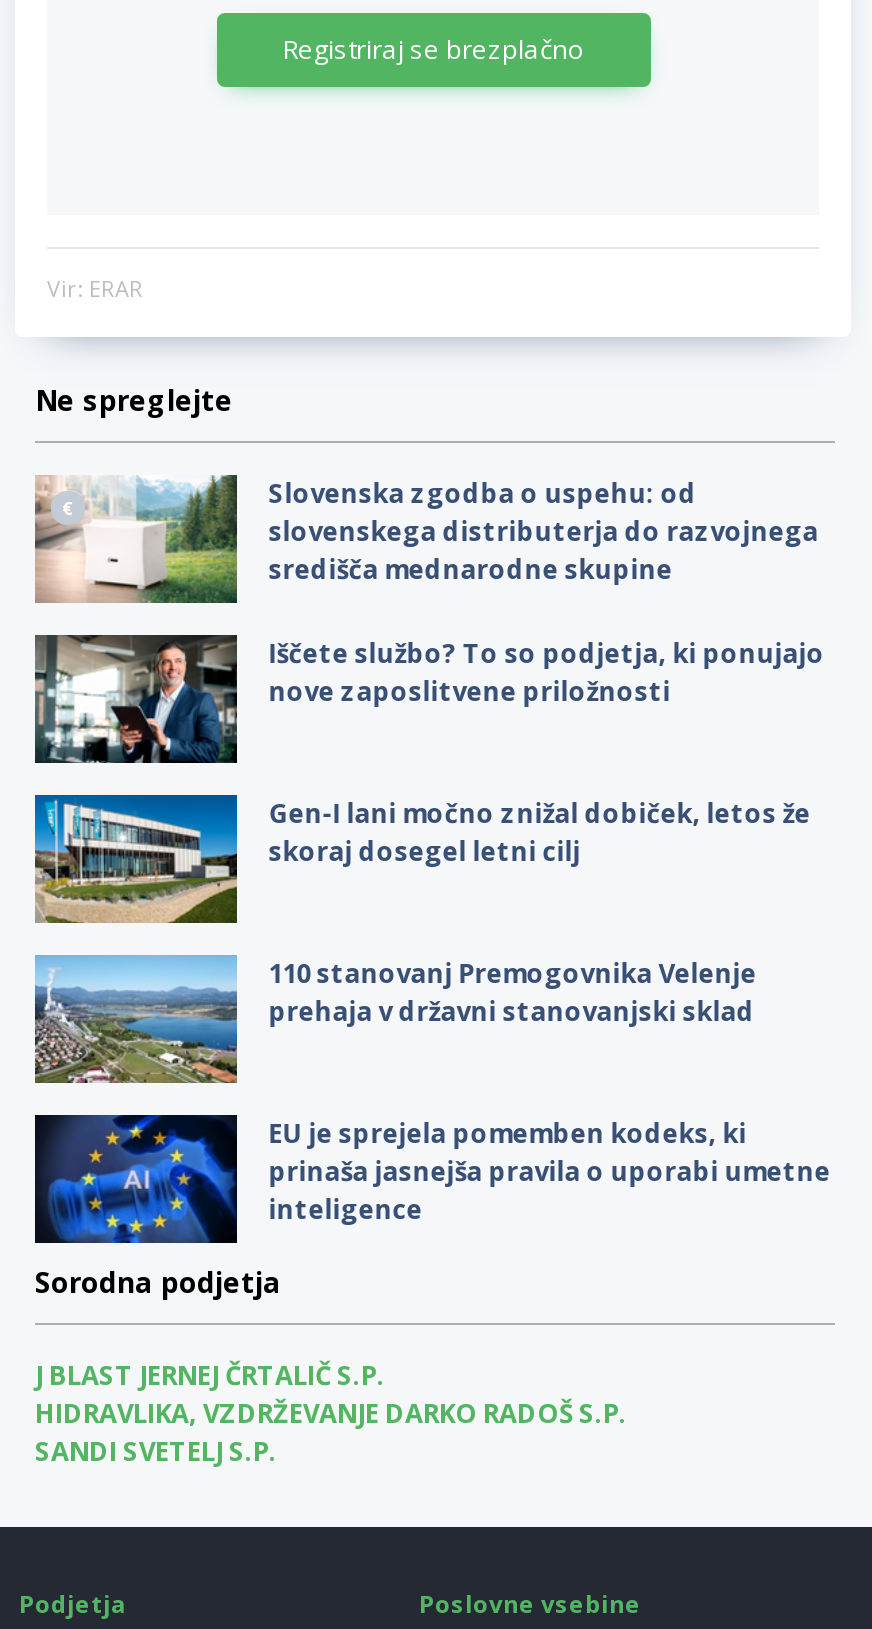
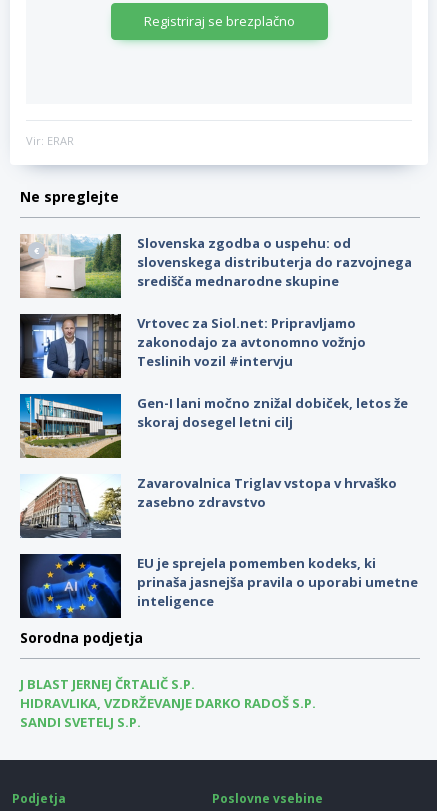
[35,634,825,765] [image] | Iščete službo? To so podjetja, ki ponujajo | nove zaposlitvene priložnosti -> [19,313,366,379] [image] | Vrtovec za Siol.net: Pripravljamo | zakonodajo za avtonomno vožnjo | Teslinih vozil #intervju
[33,953,757,1085] [image] | 110 stanovanj Premogovnika Velenje | prehaja v državni stanovanjski sklad -> [20,473,397,539] [image] | Zavarovalnica Triglav vstopa v hrvaško | zasebno zdravstvo

